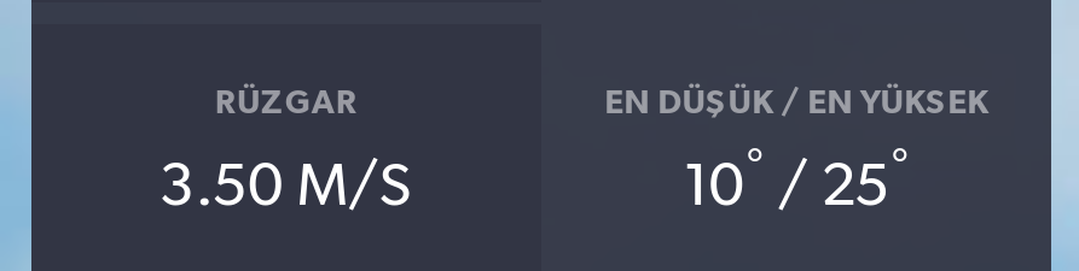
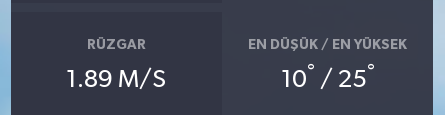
[159,159,413,216] 3.50 M/S -> [66,68,166,92] 1.89 M/S

